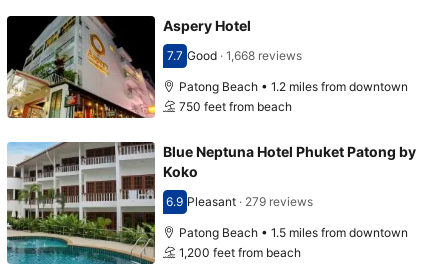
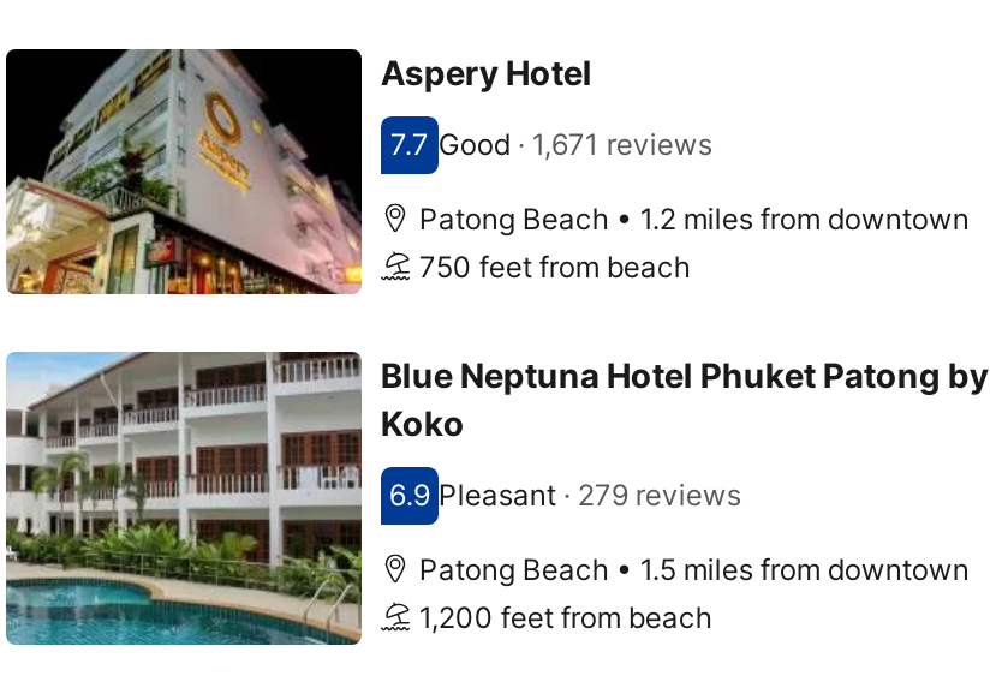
[167,48,302,63] 7.7 Good · 1,668 reviews -> [390,126,712,162] 7.7 Good · 1,671 reviews

